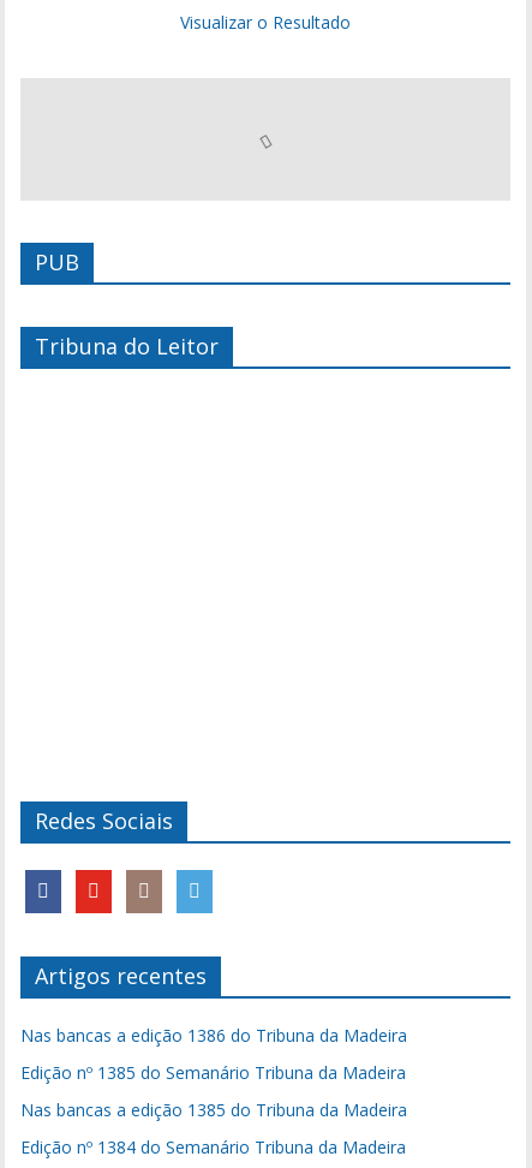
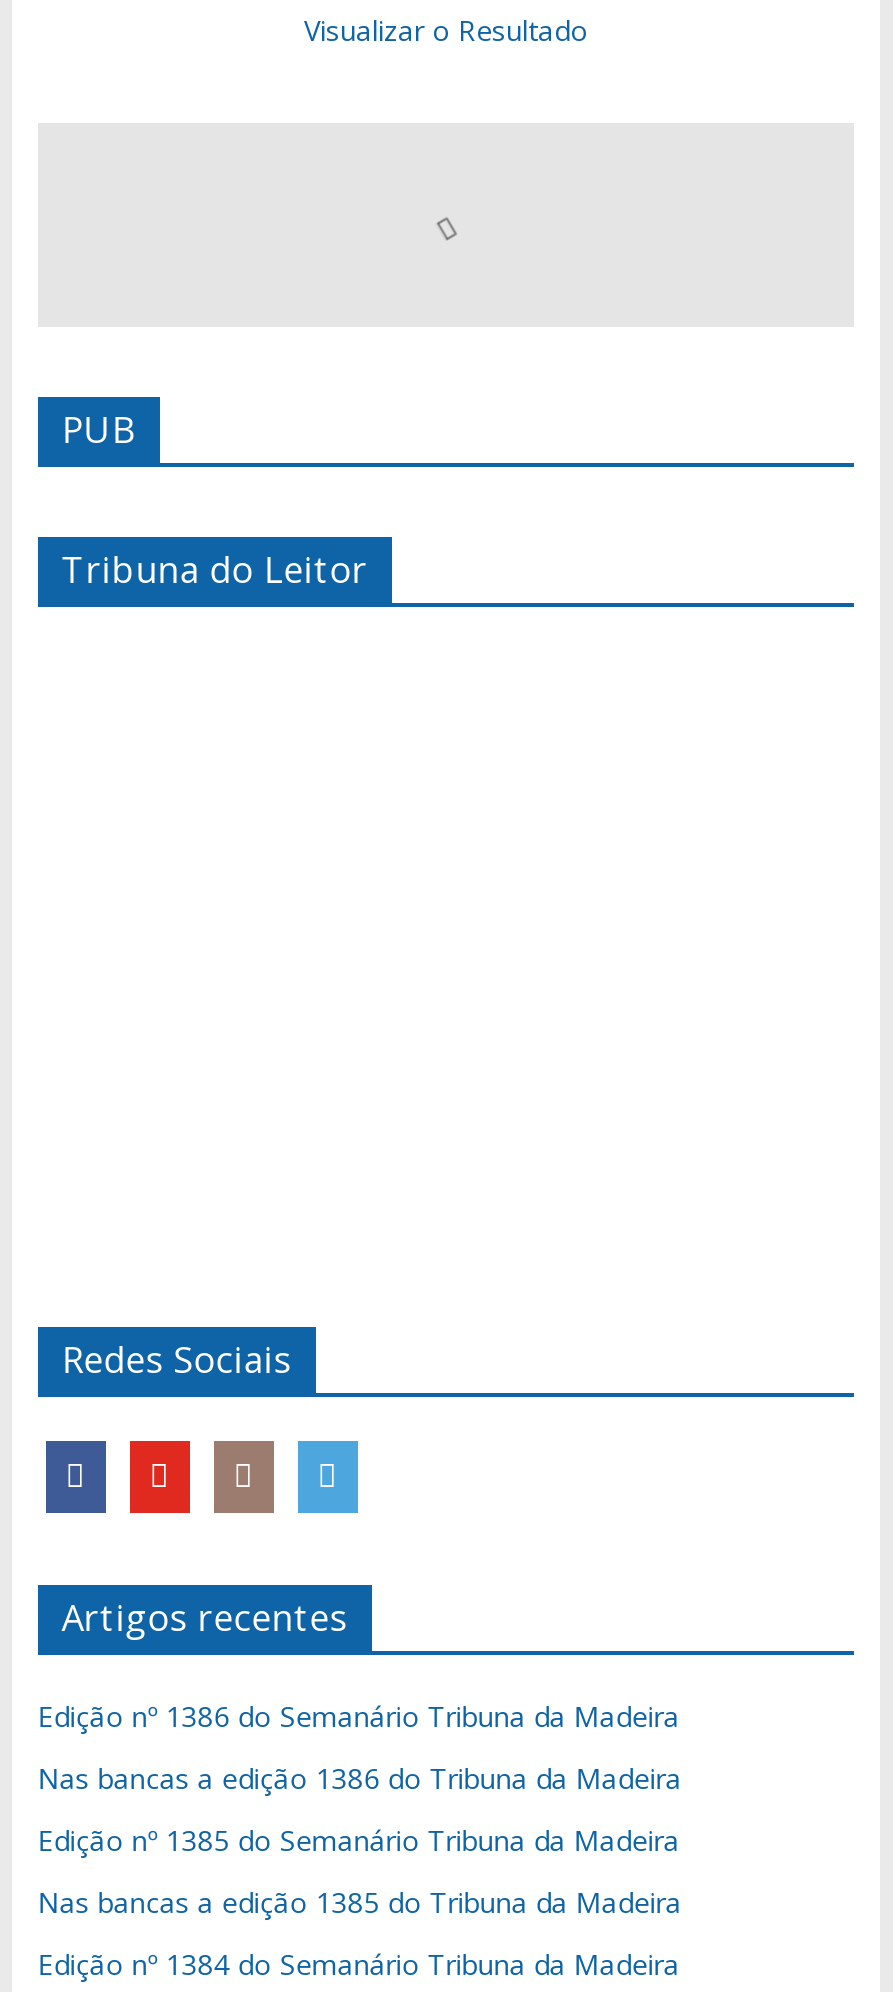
none -> [38,1697,680,1735] Edição nº 1386 do Semanário Tribuna da Madeira

